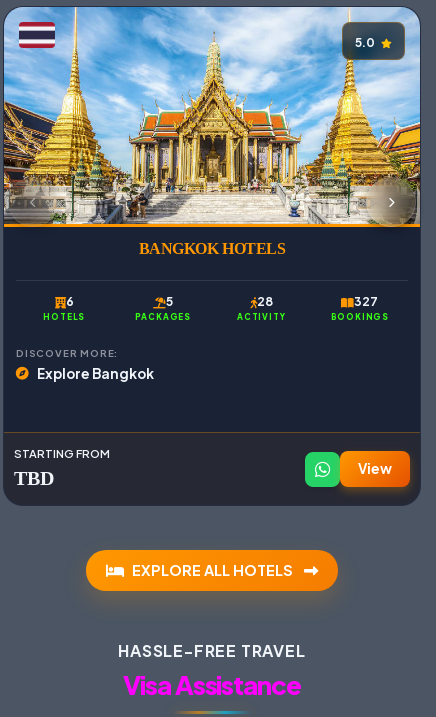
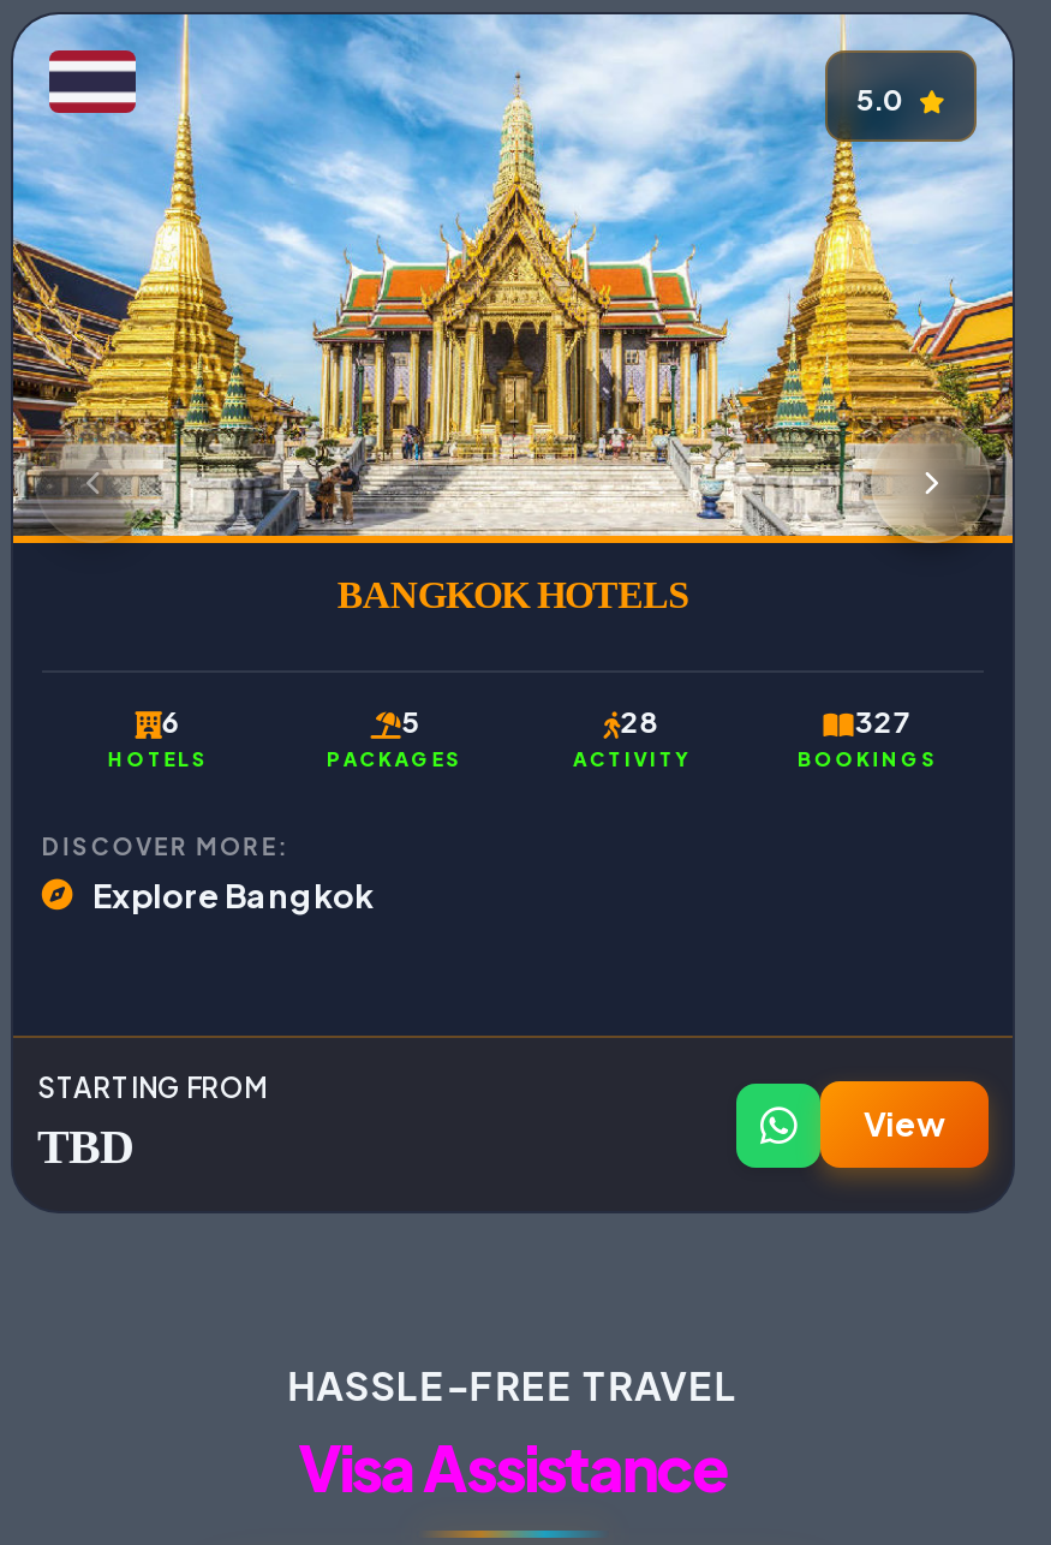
[132,561,296,579] EXPLORE ALL HOTELS -> none

